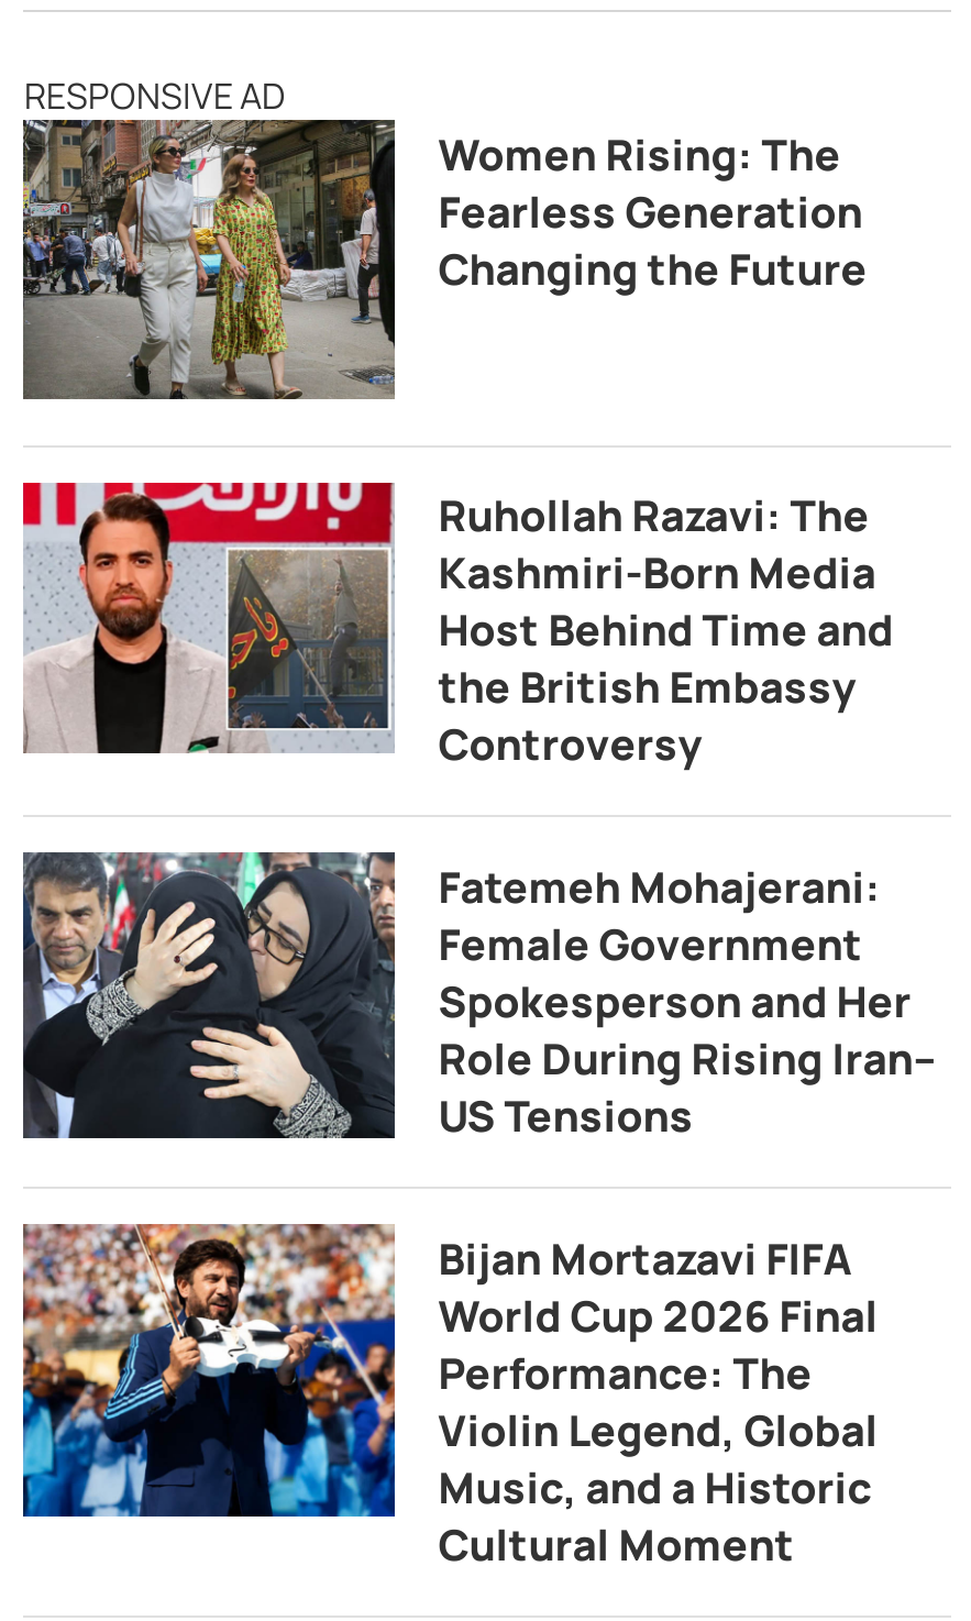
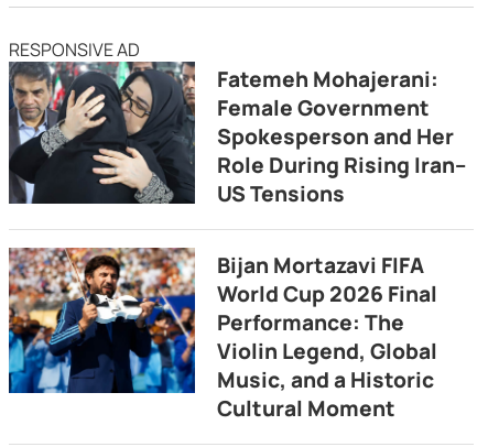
[21,118,867,401] [image] | Women Rising: The | Fearless Generation | Changing the Future -> none
[21,481,893,774] [image] | Ruhollah Razavi: The | Kashmiri-Born Media | Host Behind Time and | the British Embassy | Controversy -> none

